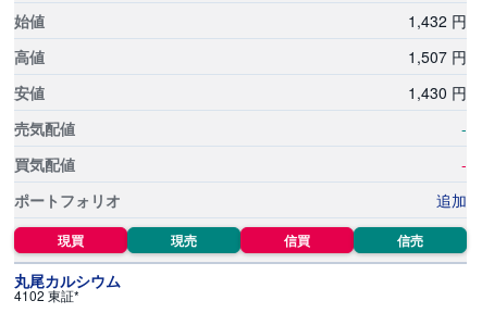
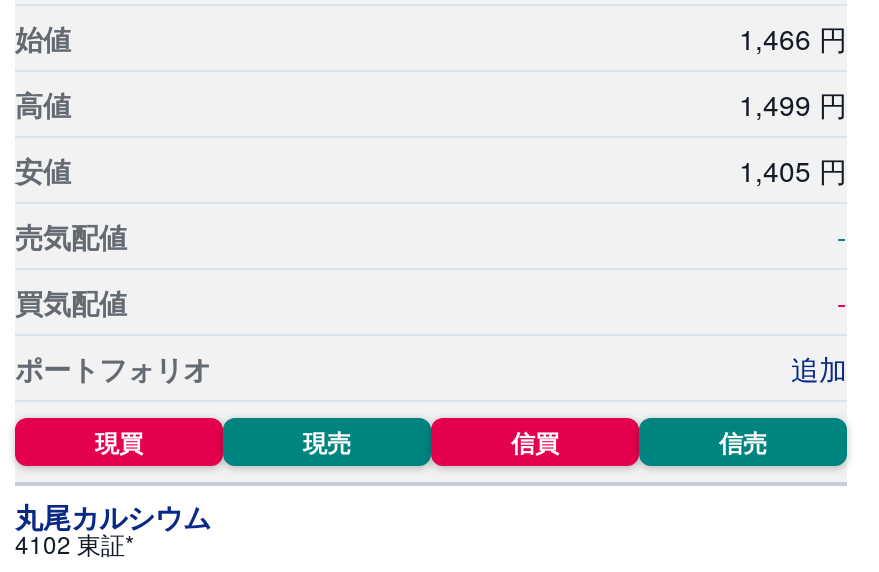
[408,10,467,32] 1, 432 円 -> [739,18,847,58] 1, 466 円
[408,46,467,67] 1, 507 円 -> [739,84,847,124] 1, 499 円
[408,82,467,103] 1, 430 円 -> [739,150,847,190] 1, 405 円

